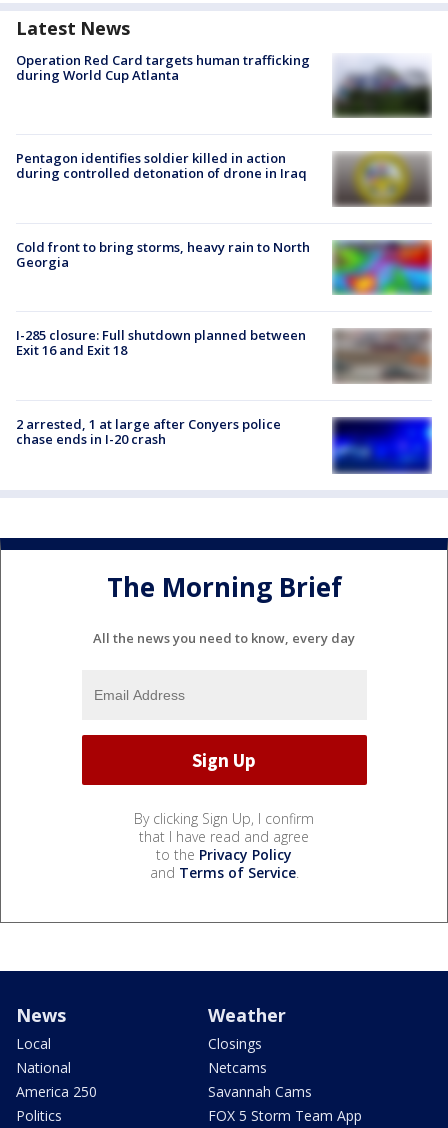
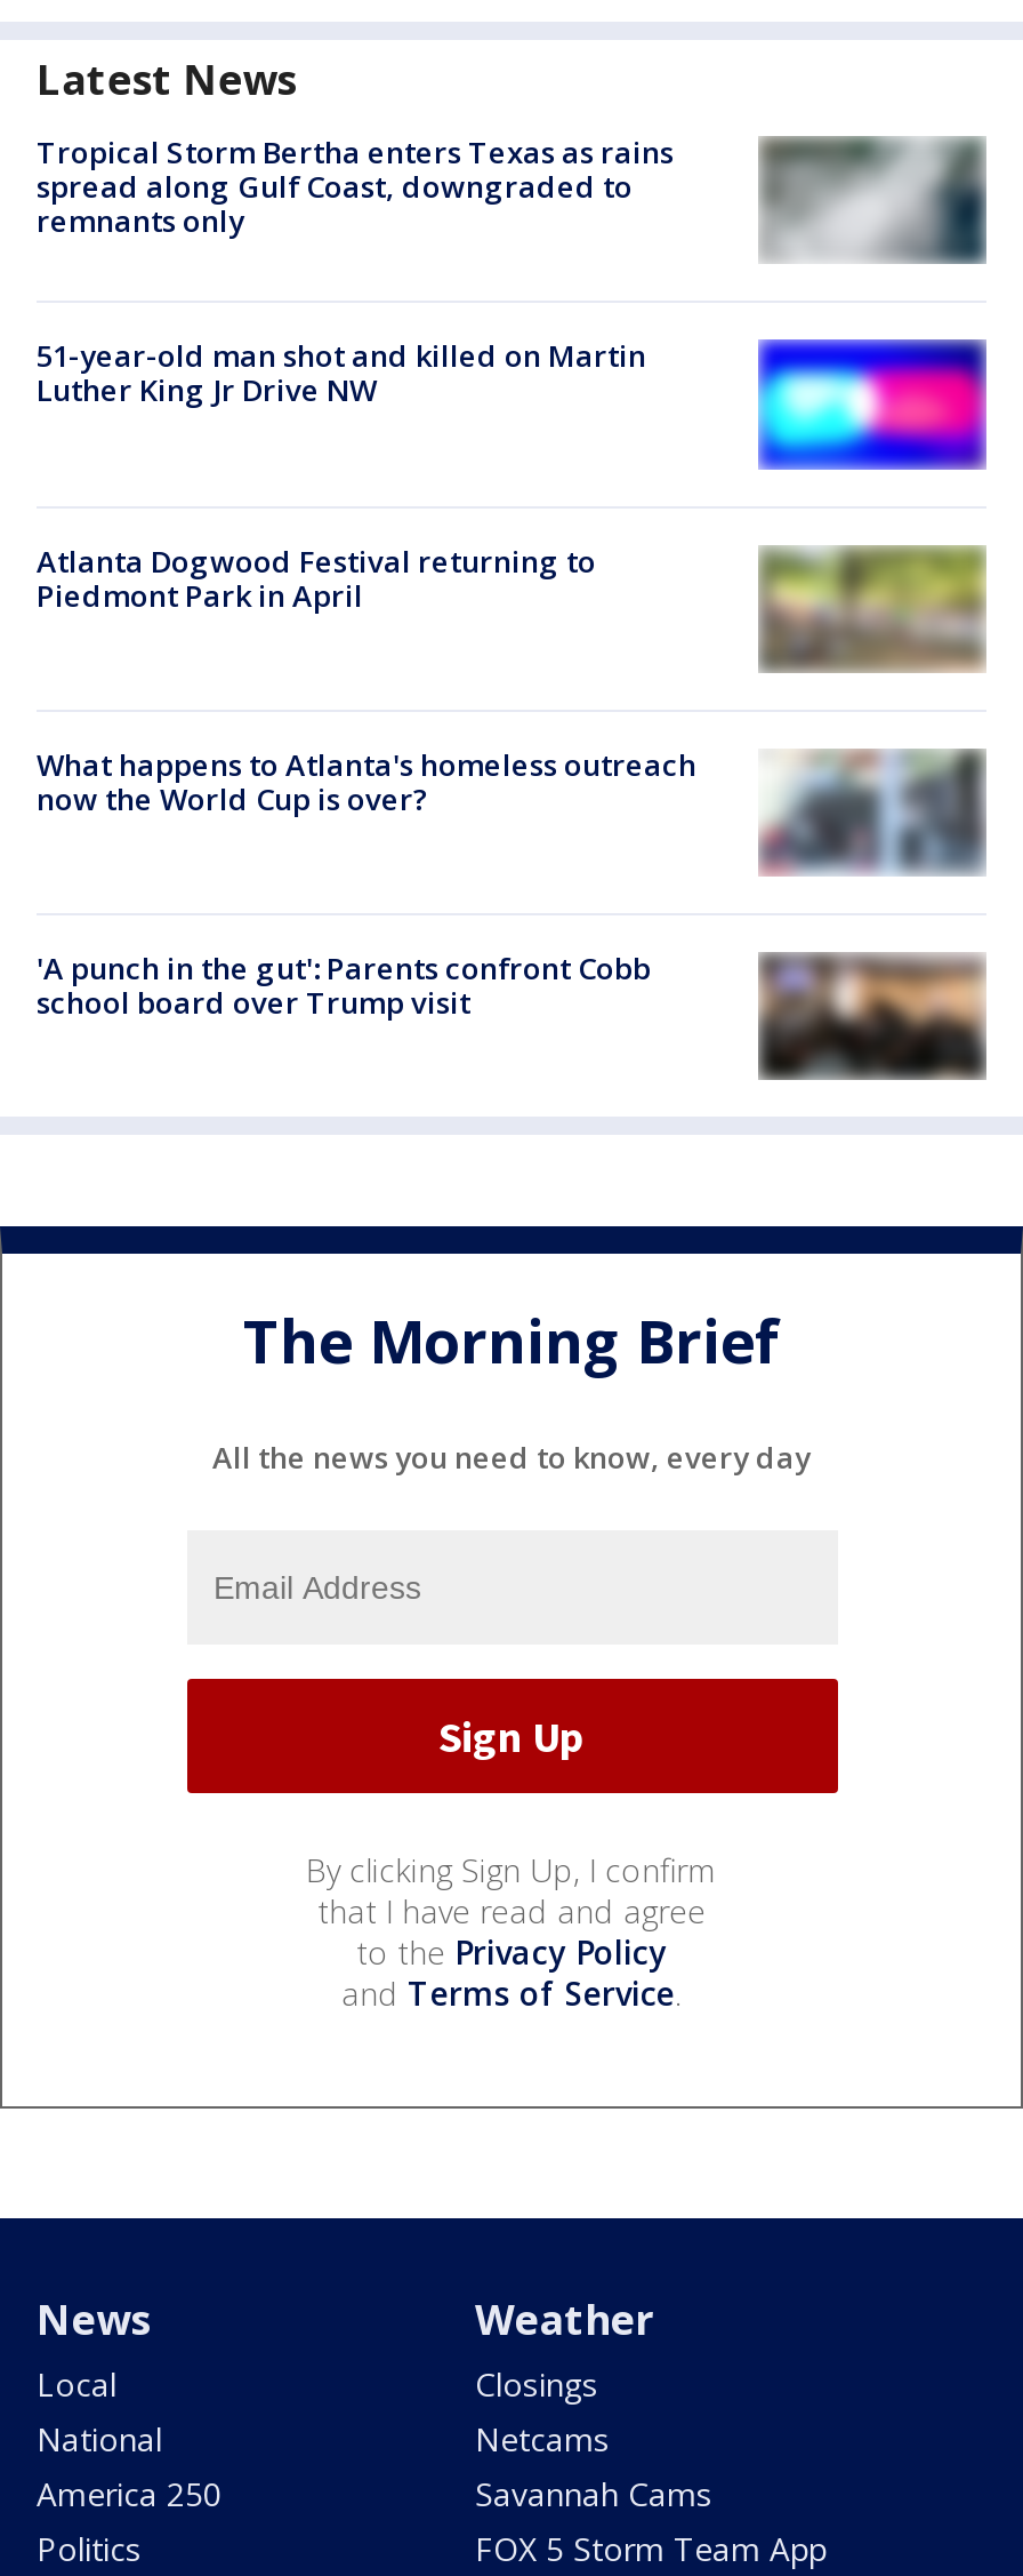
[16,51,431,119] [image] | Operation Red Card targets human trafficking | during World Cup Atlanta -> [37,131,986,269] [image] | Tropical Storm Bertha enters Texas as rains | spread along Gulf Coast, downgraded to | remnants only
[16,149,307,182] Pentagon identifies soldier killed in action | during controlled detonation of drone in Iraq -> [37,335,646,411] 51-year-old man shot and killed on Martin | Luther King Jr Drive NW
[332,149,432,208] [image] -> [758,337,986,472] [image]
[16,238,310,271] Cold front to bring storms, heavy rain to North | Georgia -> [37,539,596,615] Atlanta Dogwood Festival returning to | Piedmont Park in April
[332,241,432,295] [image] -> [758,547,986,673] [image]
[16,326,431,384] [image] | I-285 closure: Full shutdown planned between | Exit 16 and Exit 18 -> [37,744,984,874] [image] | What happens to Atlanta's homeless outreach | now the World Cup is over?
[16,415,281,448] 2 arrested, 1 at large after Conyers police | chase ends in I-20 crash -> [37,947,651,1023] 'A punch in the gut': Parents confront Cobb | school board over Trump visit
[331,417,433,474] [image] -> [756,952,986,1082] [image]

